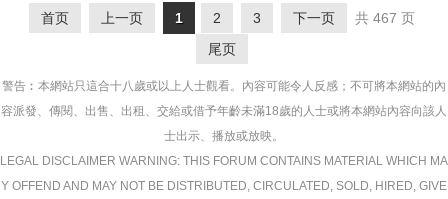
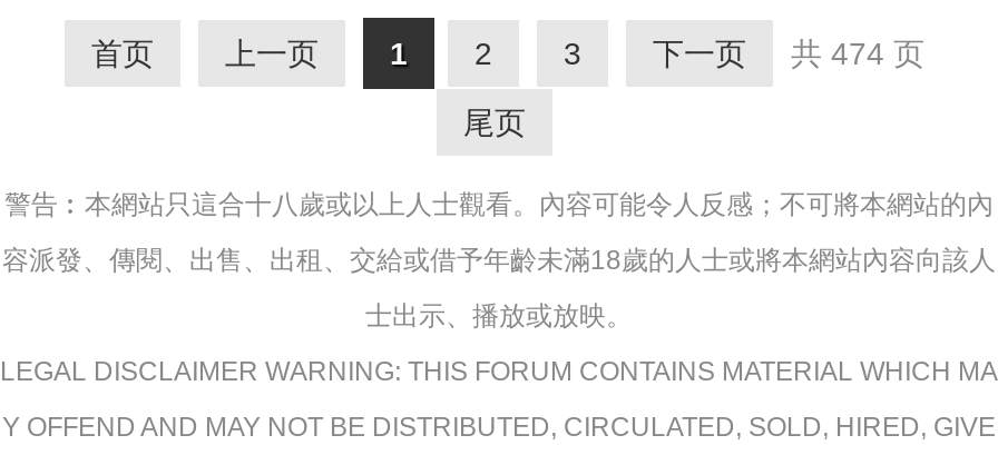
[41,10,419,26] 首页 上一页 1 2 3 下一页 共 467 页 -> [91,36,933,71] 首页 上一页 1 2 3 下一页 共 474 页

